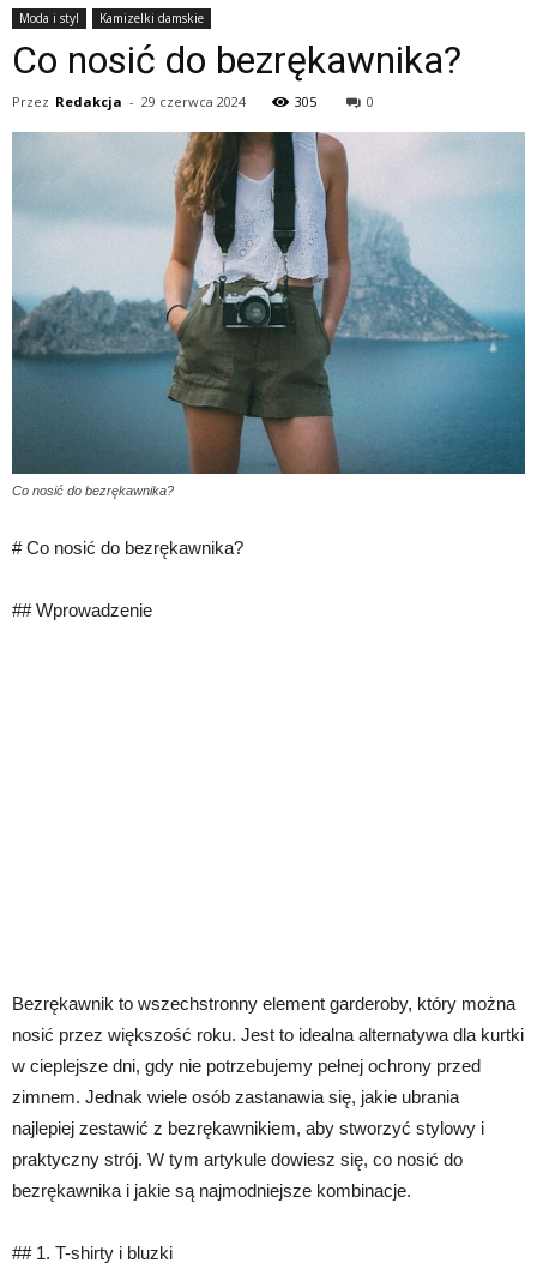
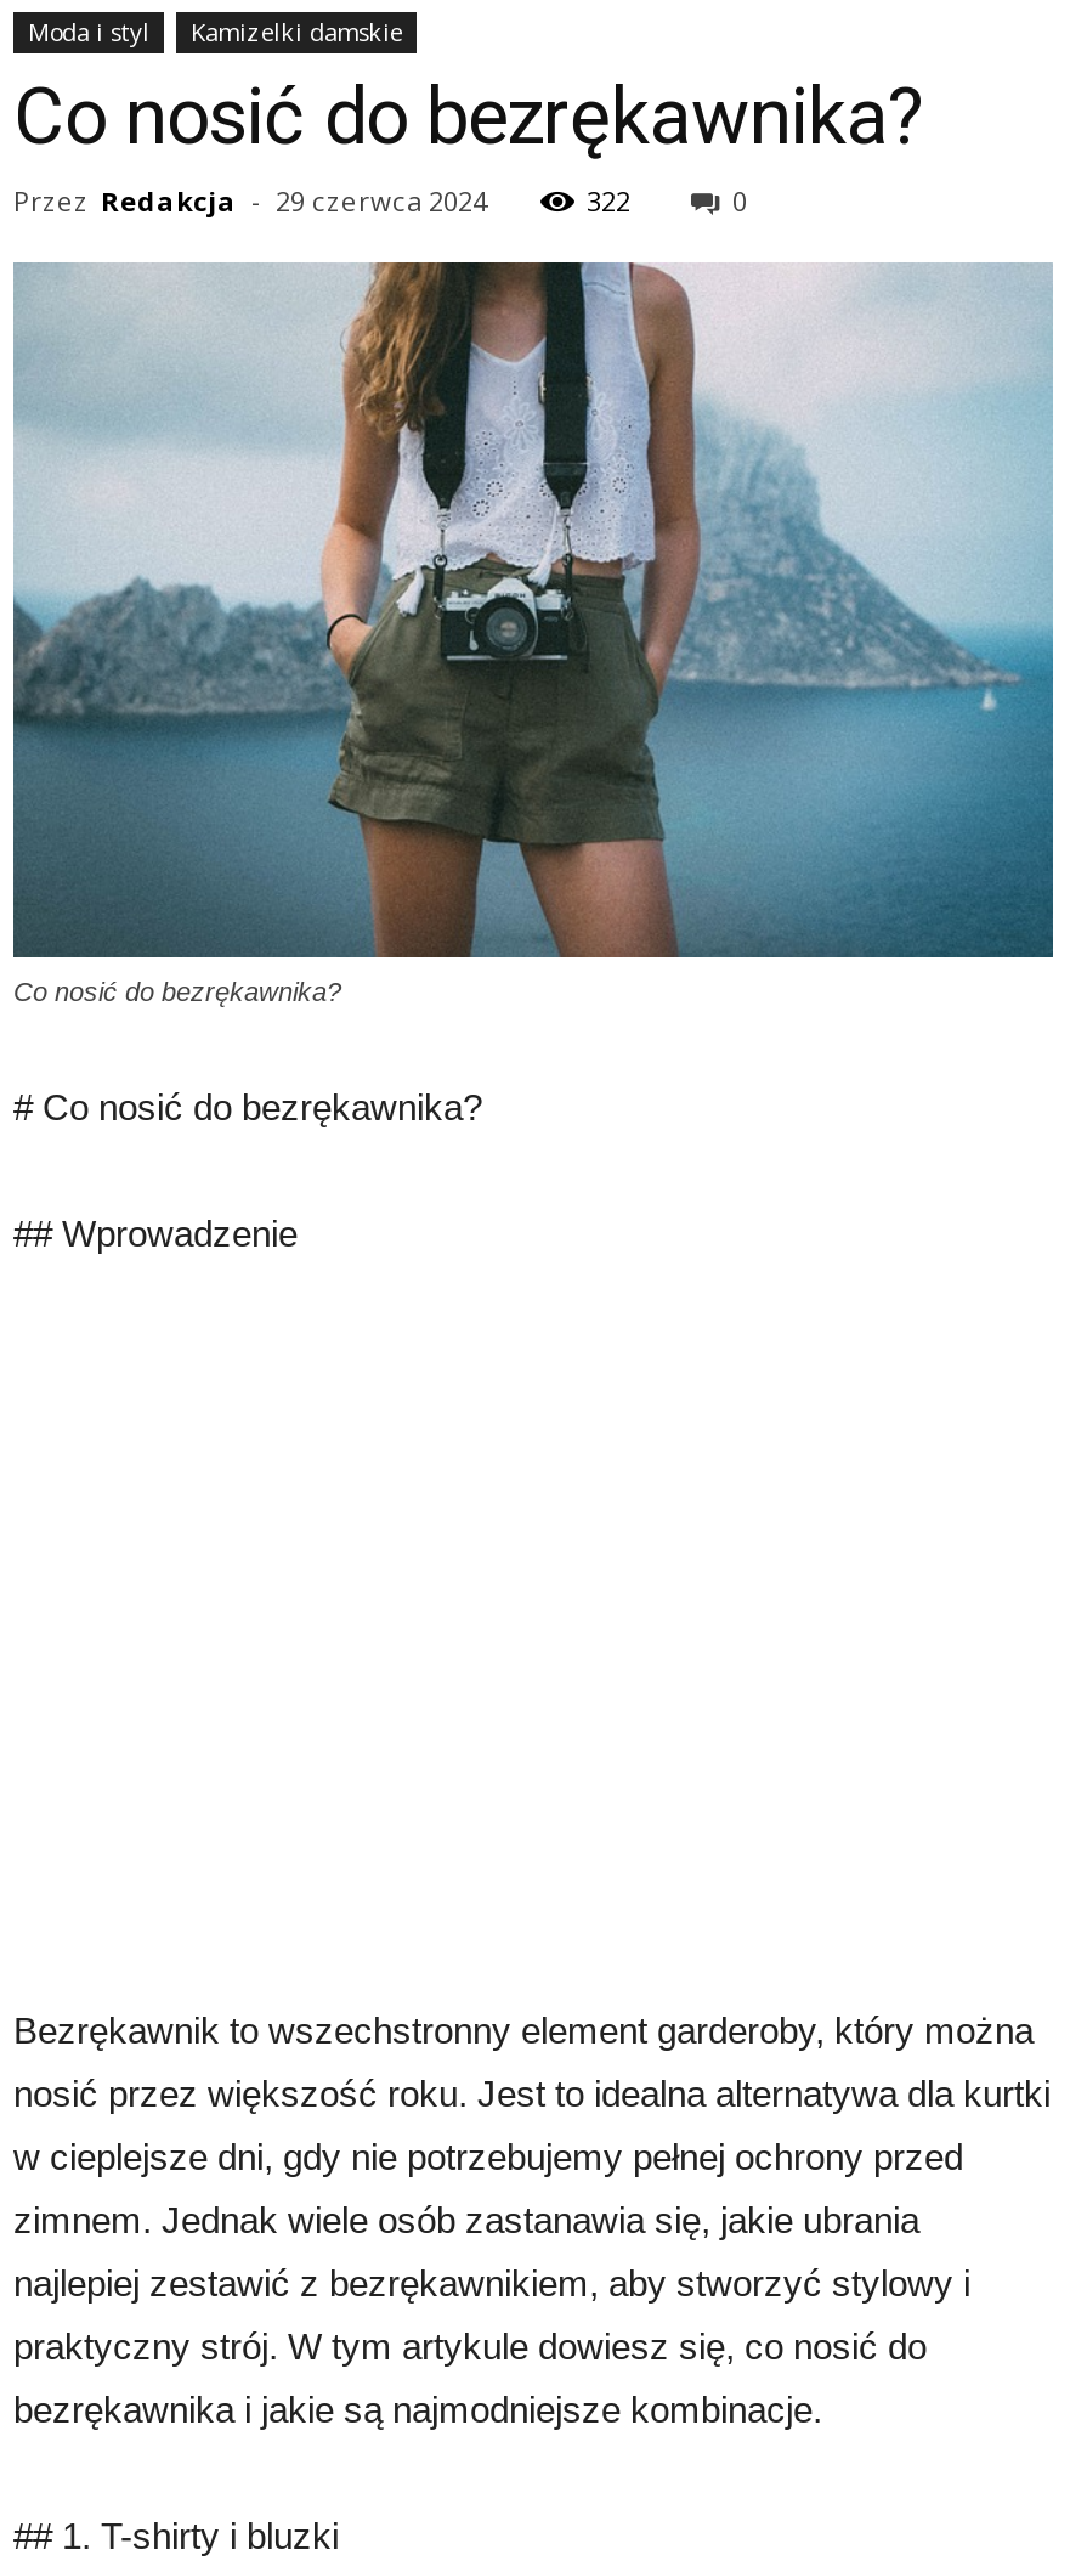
[295,92,316,110] 305 -> [587,182,630,219] 322

